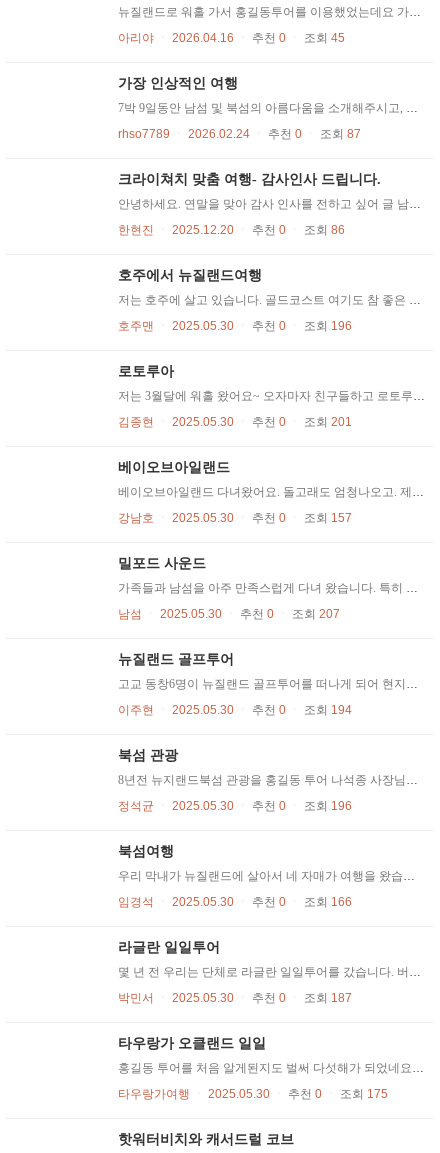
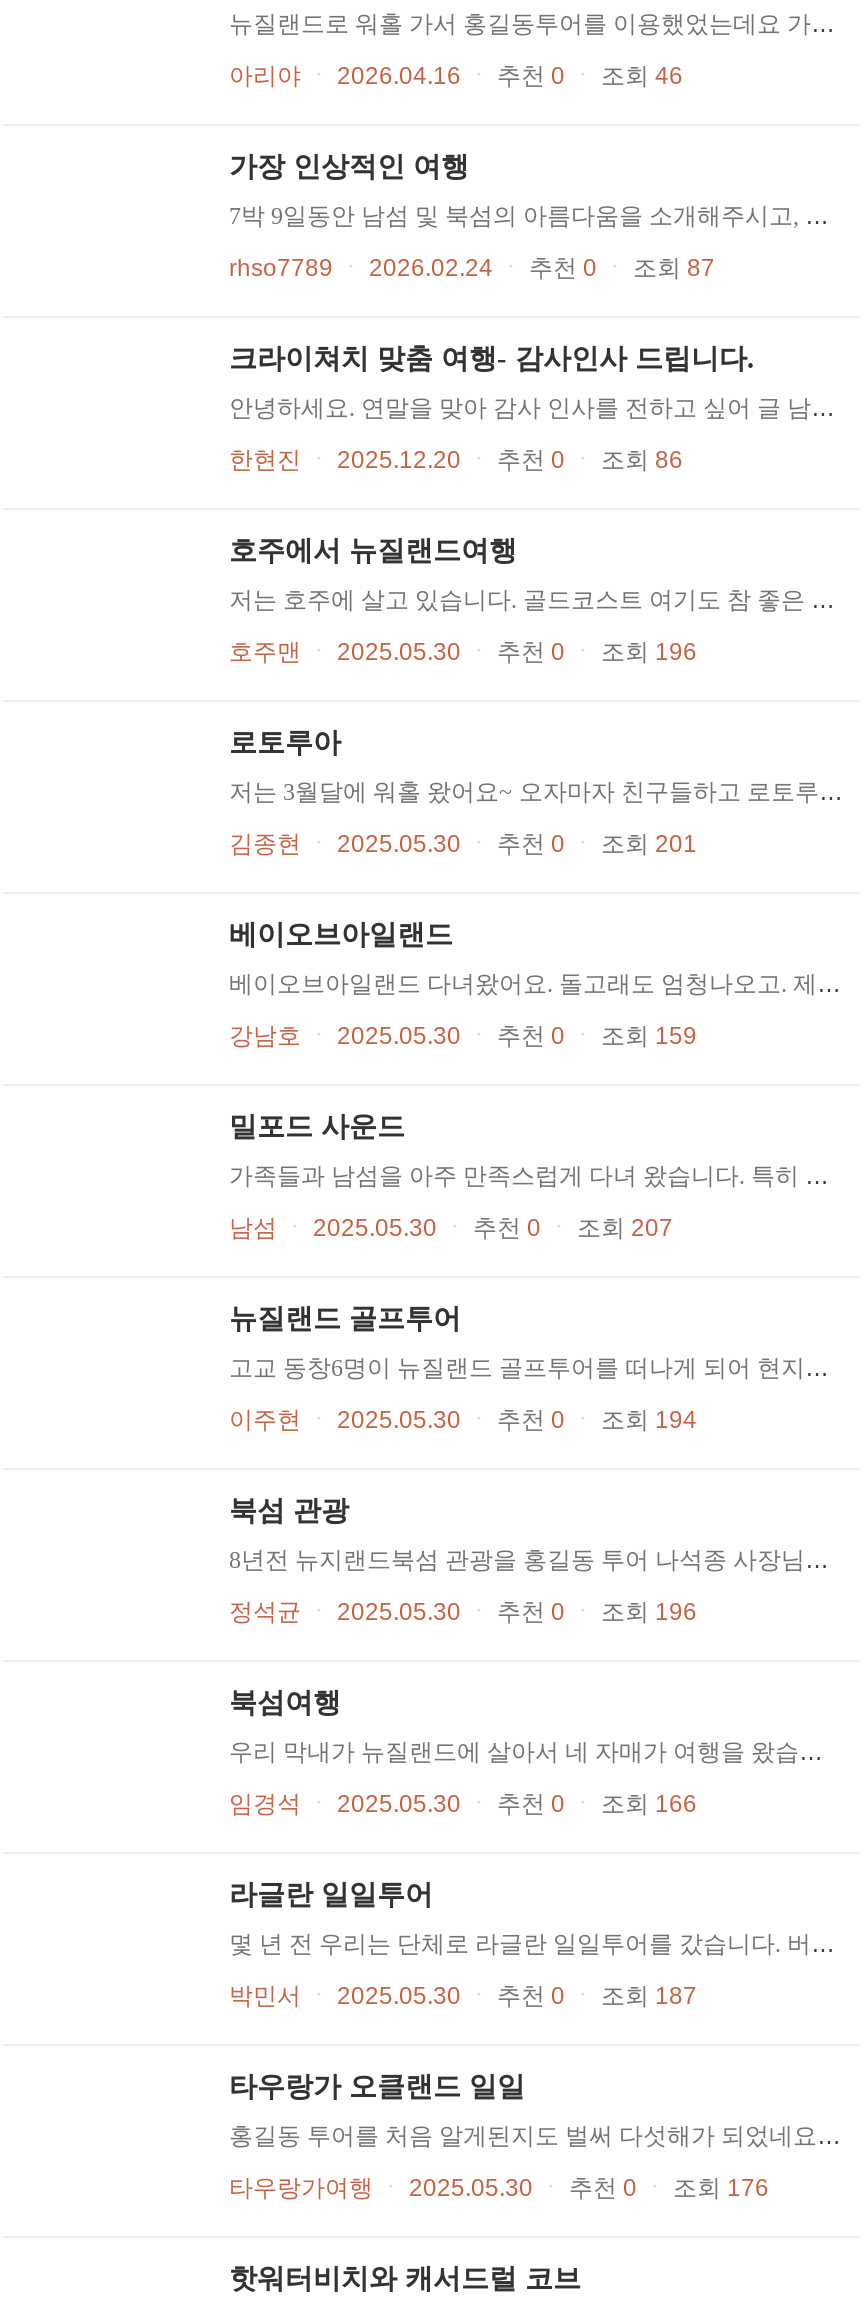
[118,31,345,45] 아리야 ㆍ 2026.04.16 ㆍ 추천 0 ㆍ 조회 45 -> [229,62,683,90] 아리야 ㆍ 2026.04.16 ㆍ 추천 0 ㆍ 조회 46
[118,511,352,525] 강남호 ㆍ 2025.05.30 ㆍ 추천 0 ㆍ 조회 157 -> [229,1022,697,1050] 강남호 ㆍ 2025.05.30 ㆍ 추천 0 ㆍ 조회 159
[118,1087,388,1101] 타우랑가여행 ㆍ 2025.05.30 ㆍ 추천 0 ㆍ 조회 175 -> [229,2174,769,2202] 타우랑가여행 ㆍ 2025.05.30 ㆍ 추천 0 ㆍ 조회 176

